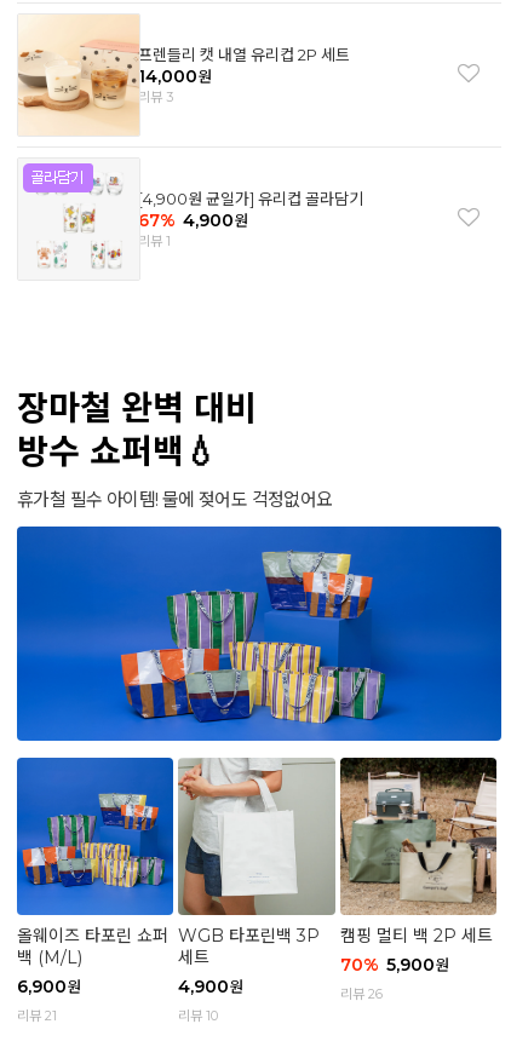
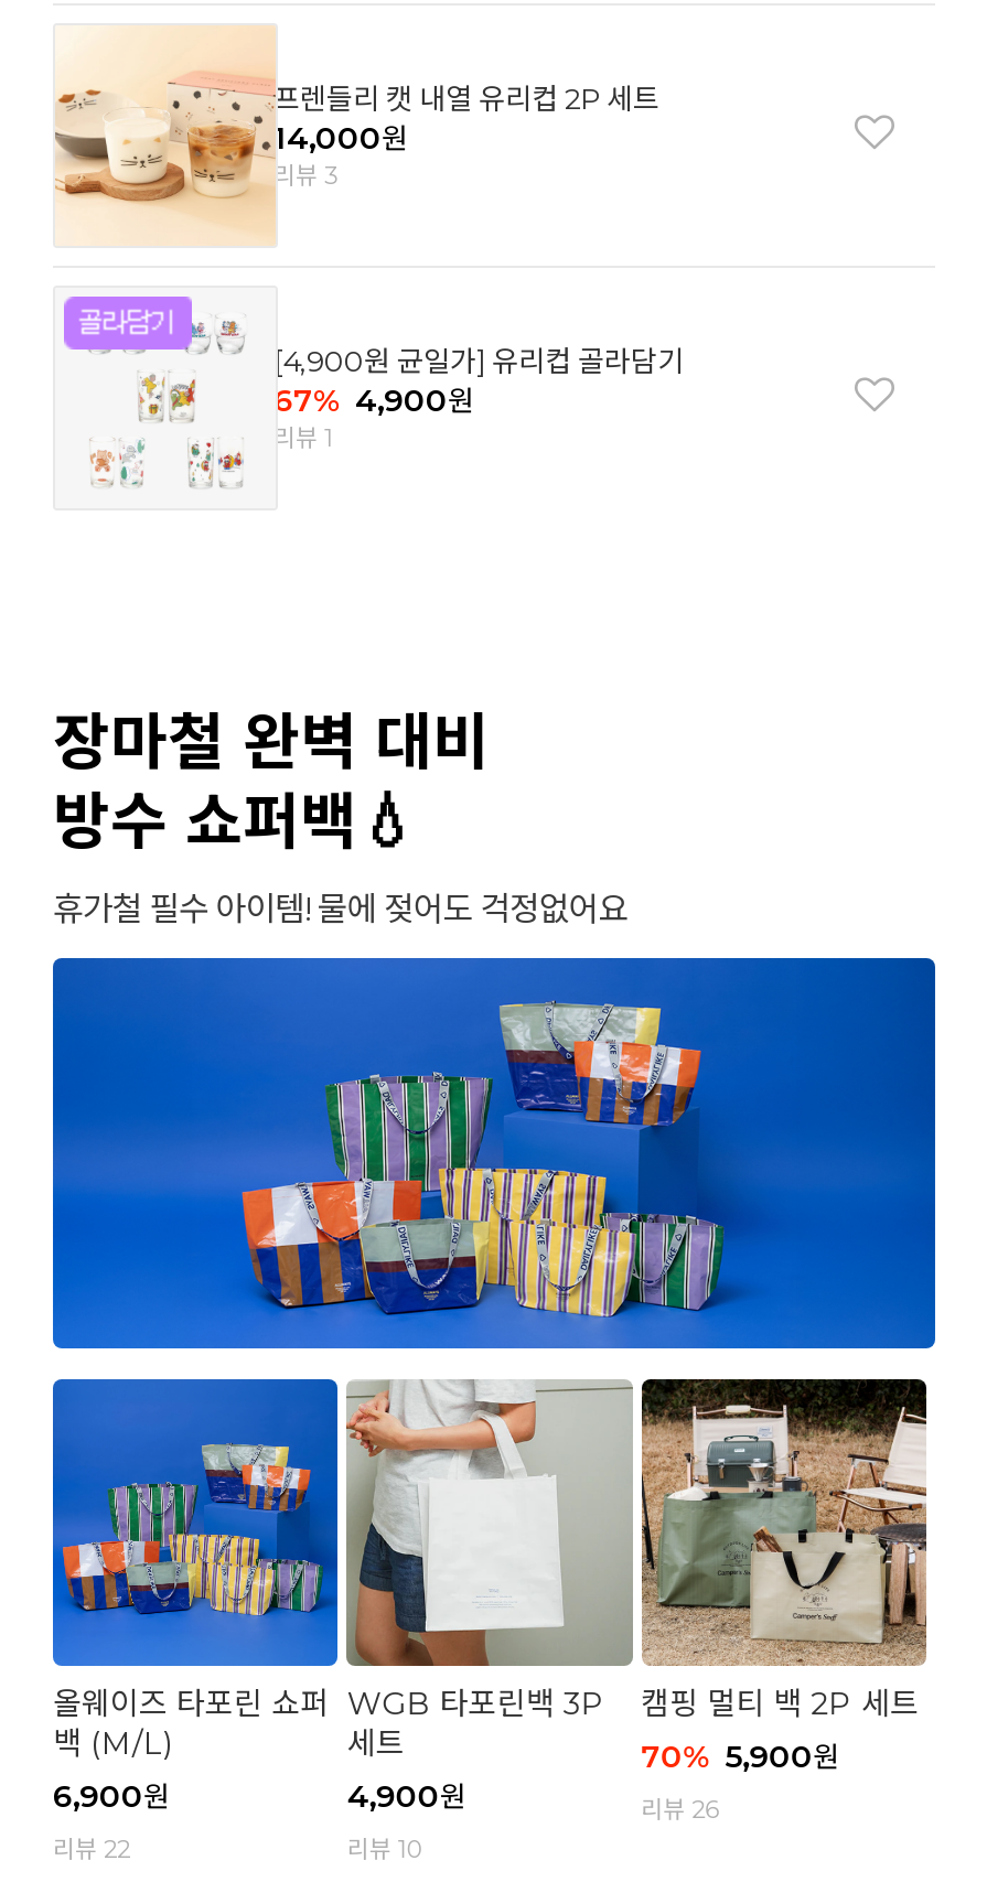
[17,1007,57,1024] 리뷰 21 -> [53,1833,130,1864] 리뷰 22

